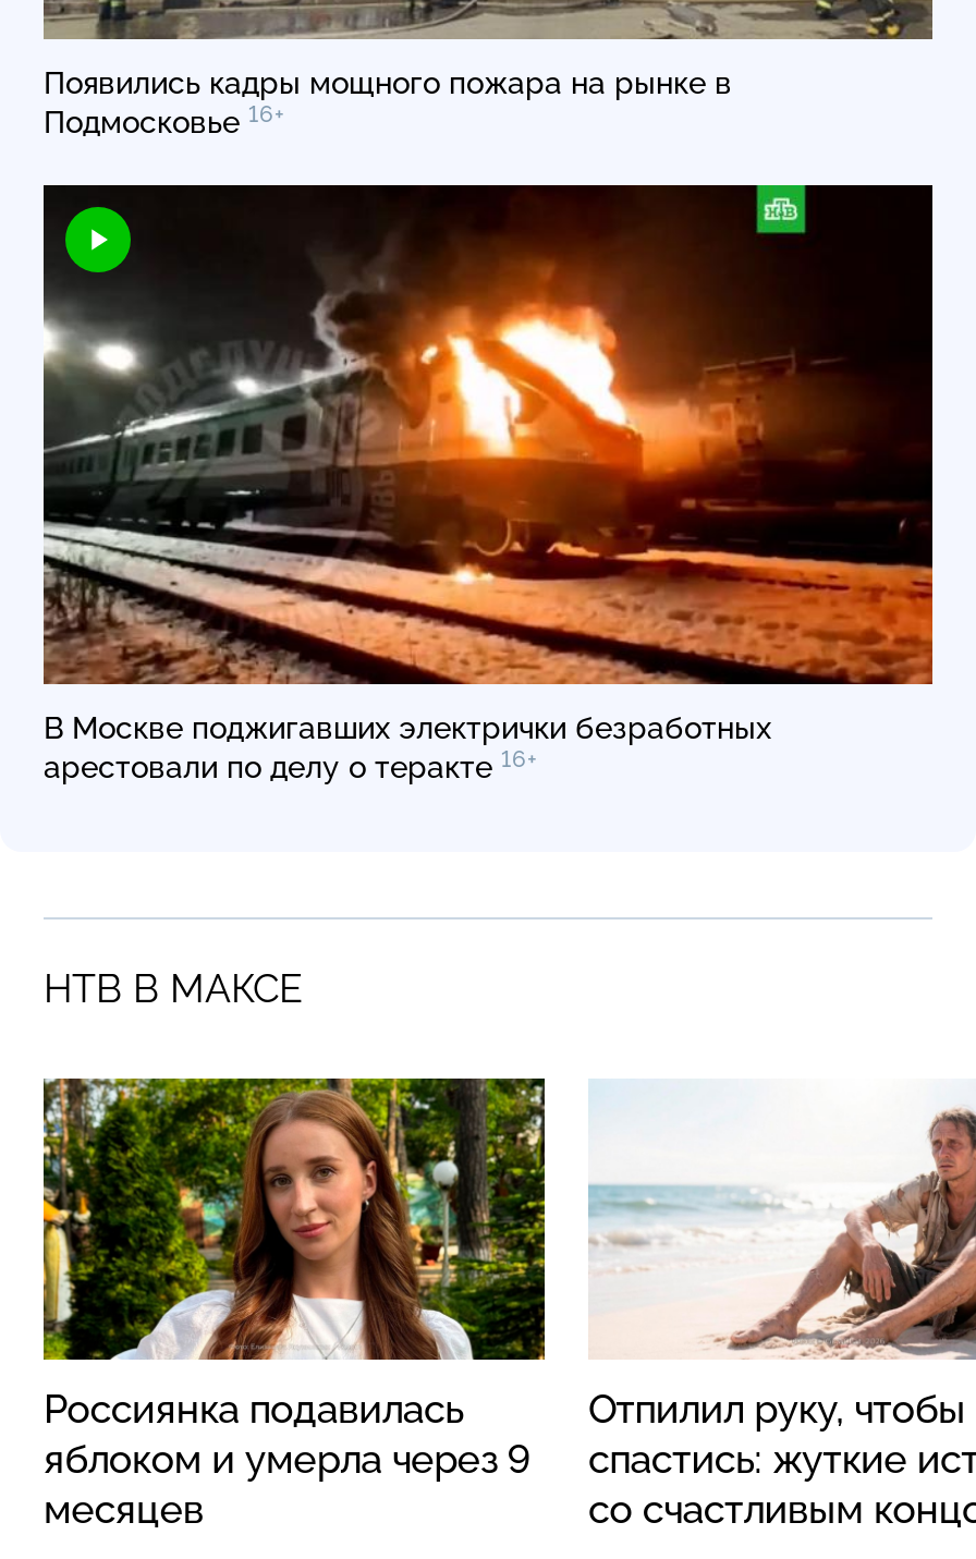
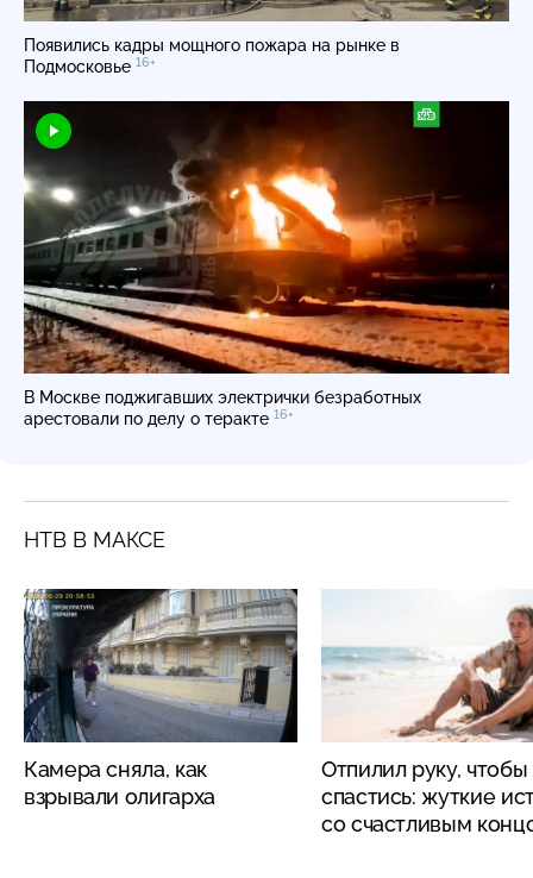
[41,1076,547,1531] [image] | Россиянка подавилась | яблоком и умерла через 9 | месяцев -> [23,588,299,809] [image] | Камера сняла, как | взрывали олигарха

